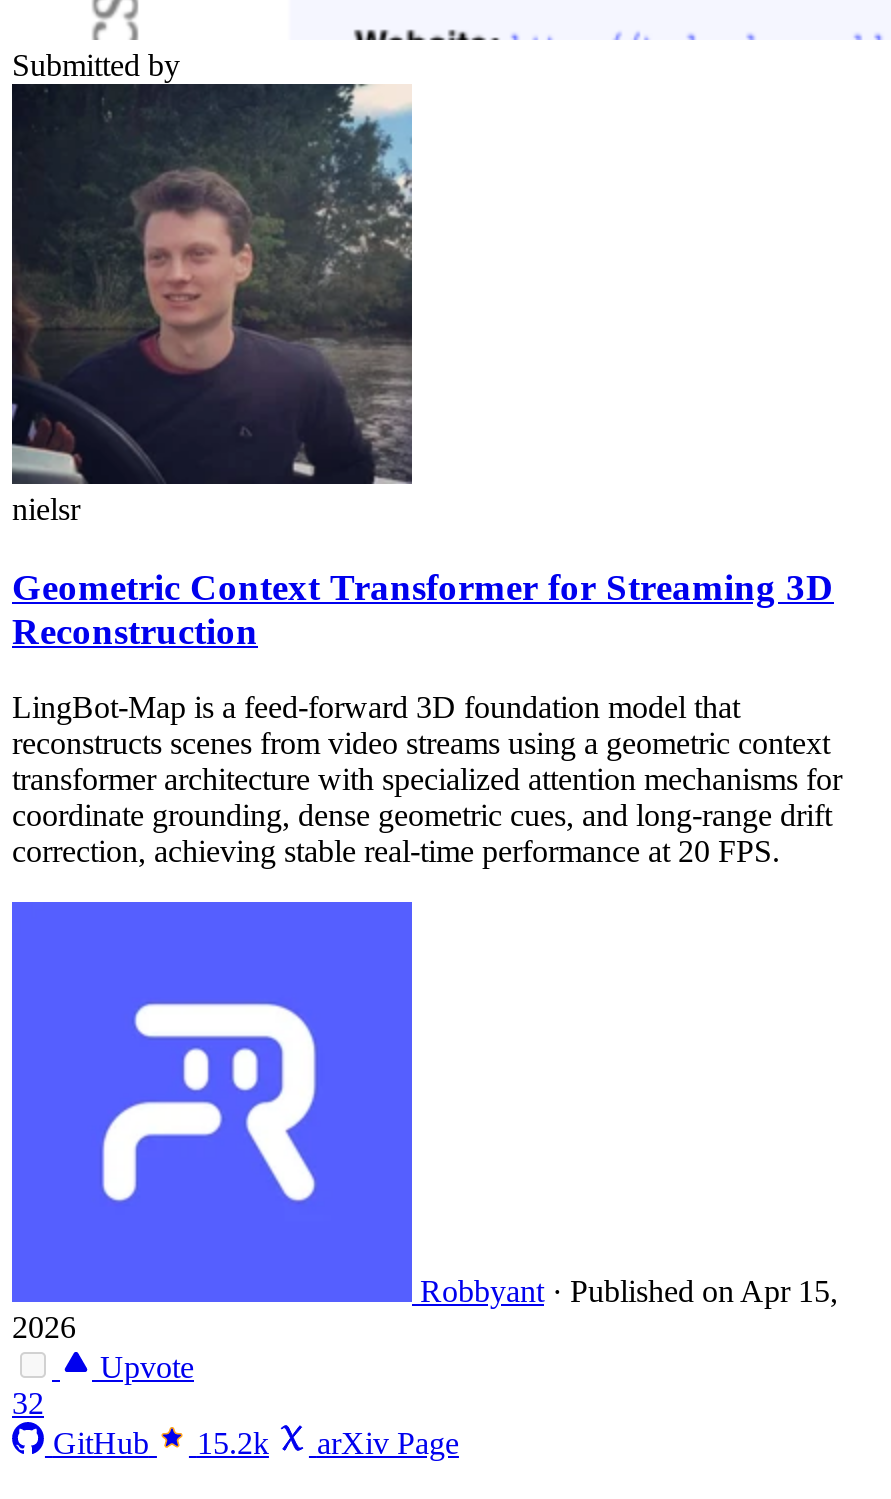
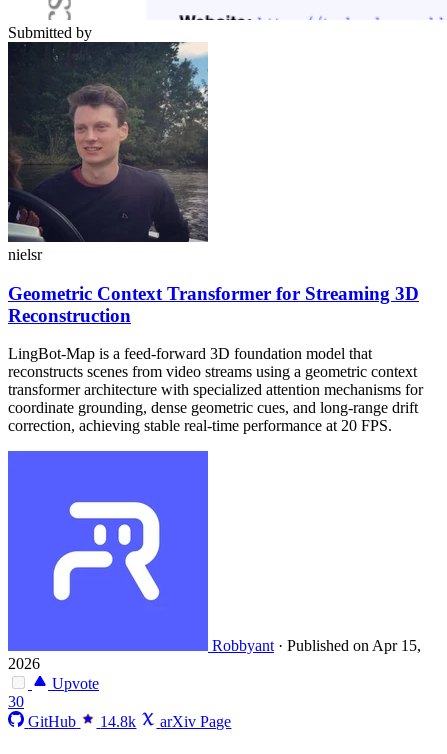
[12,1387,44,1421] 32 -> [8,693,24,710] 30
[53,1427,459,1461] GitHub 15.2k arXiv Page -> [28,713,231,730] GitHub 14.8k arXiv Page

